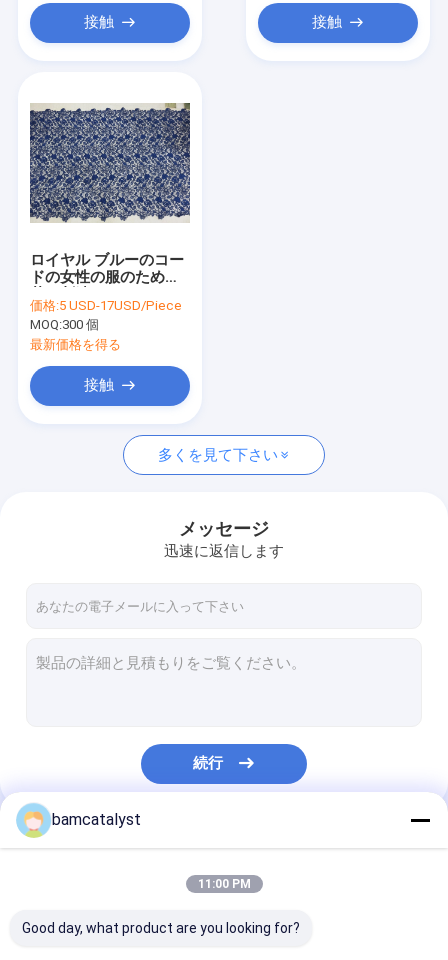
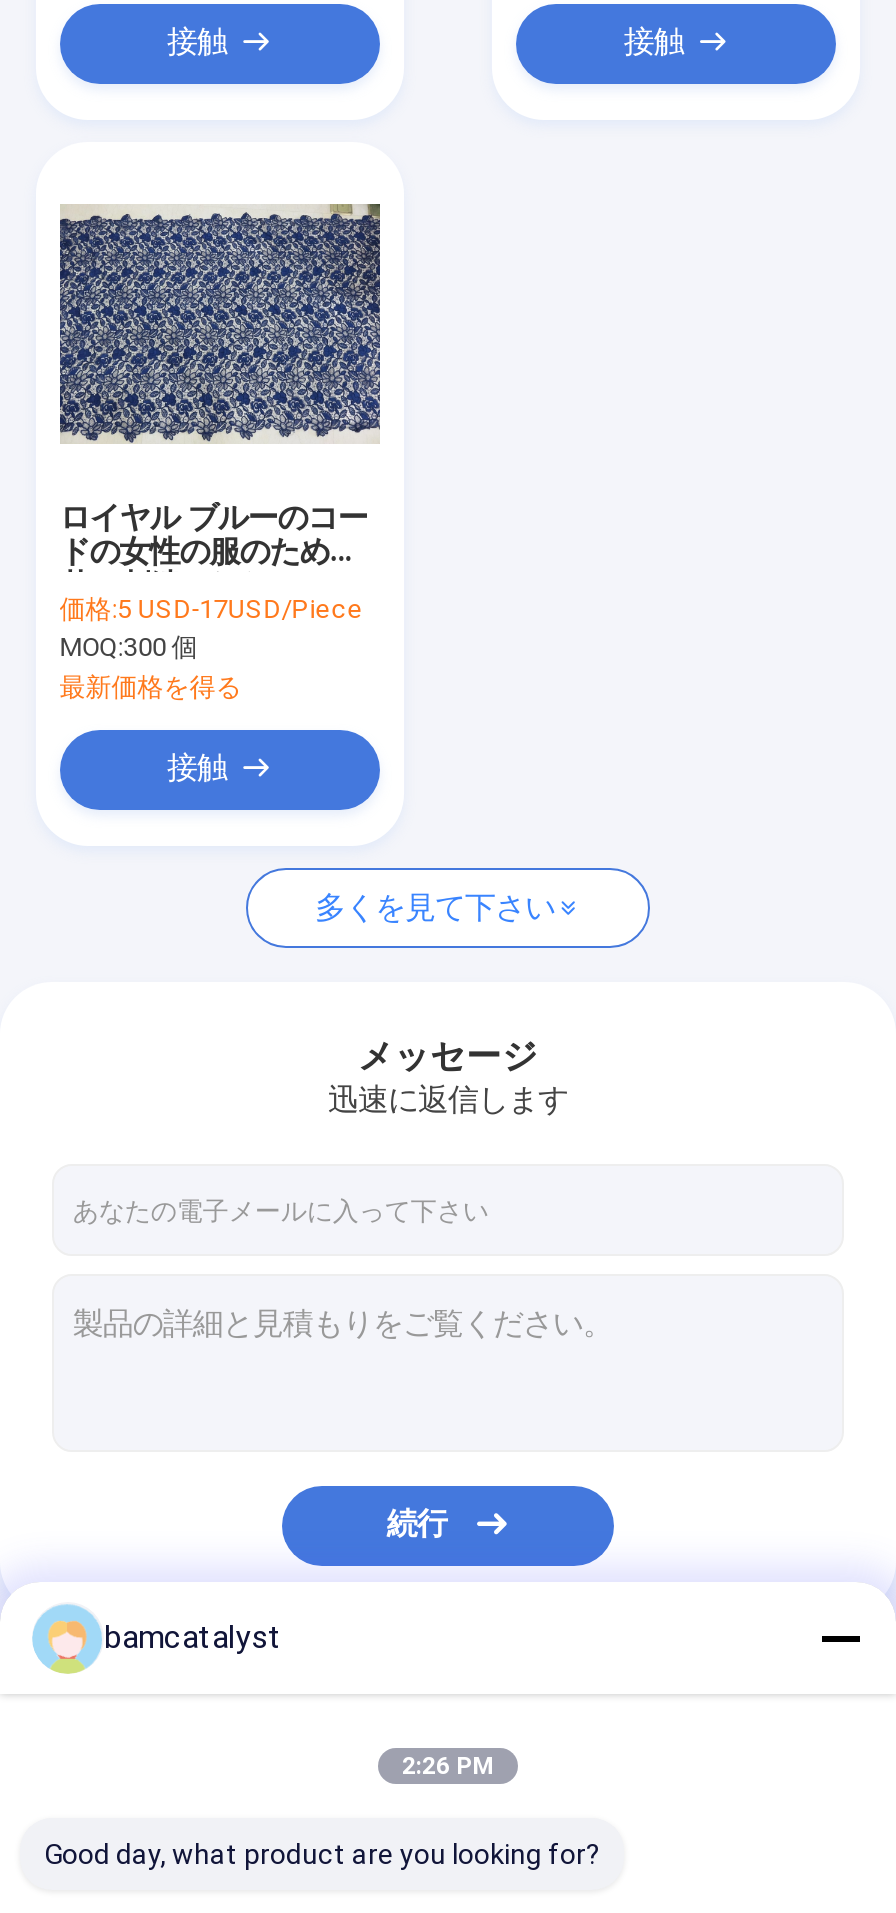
[197,877,250,891] 11:00 PM -> [402,1752,494,1780] 2:26 PM

